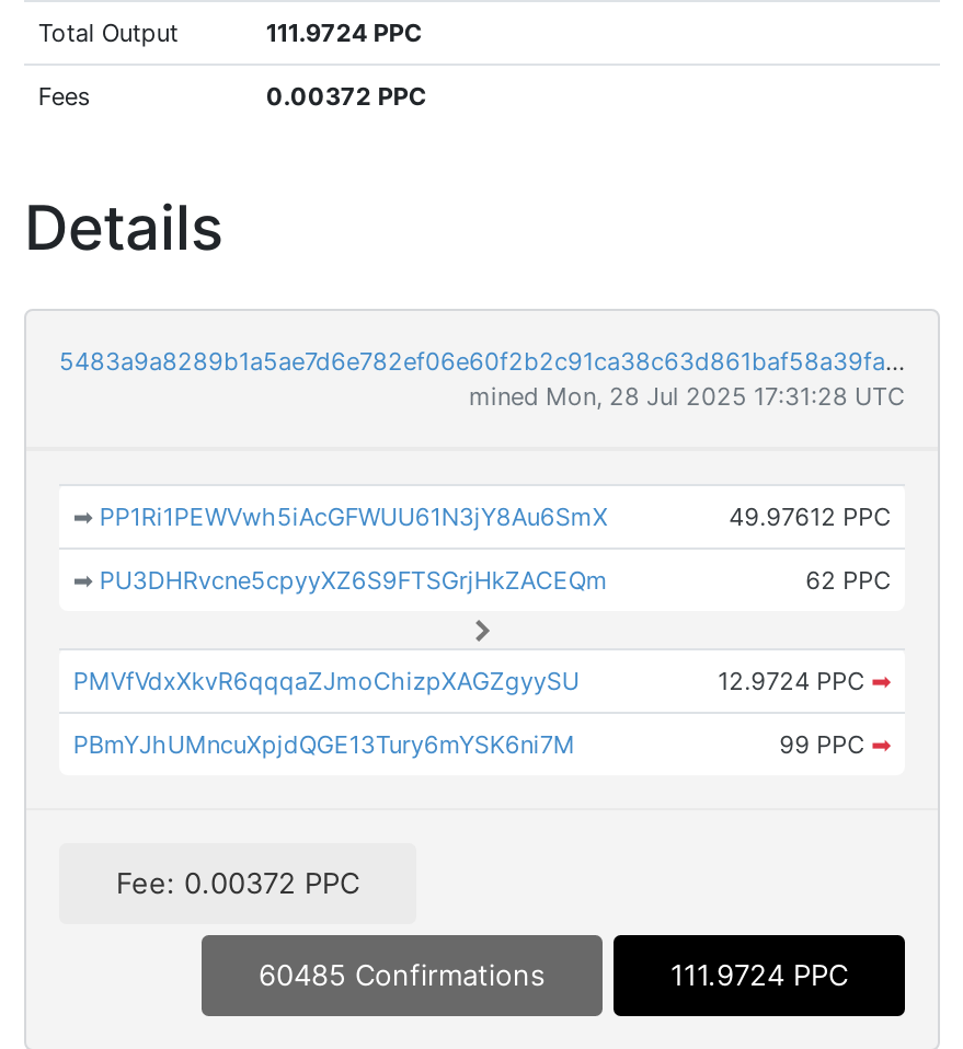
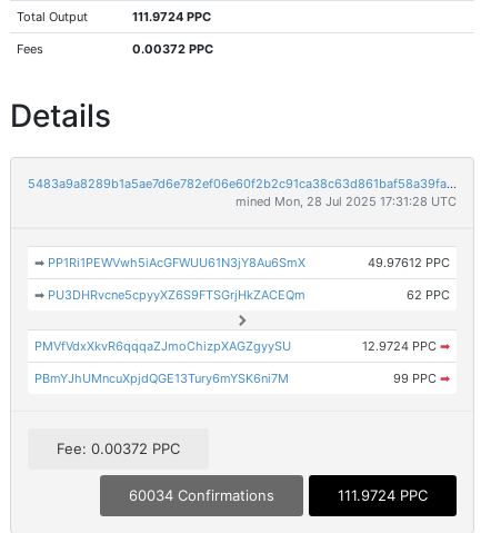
[259,958,546,993] 60485 Confirmations -> [129,487,274,504] 60034 Confirmations

